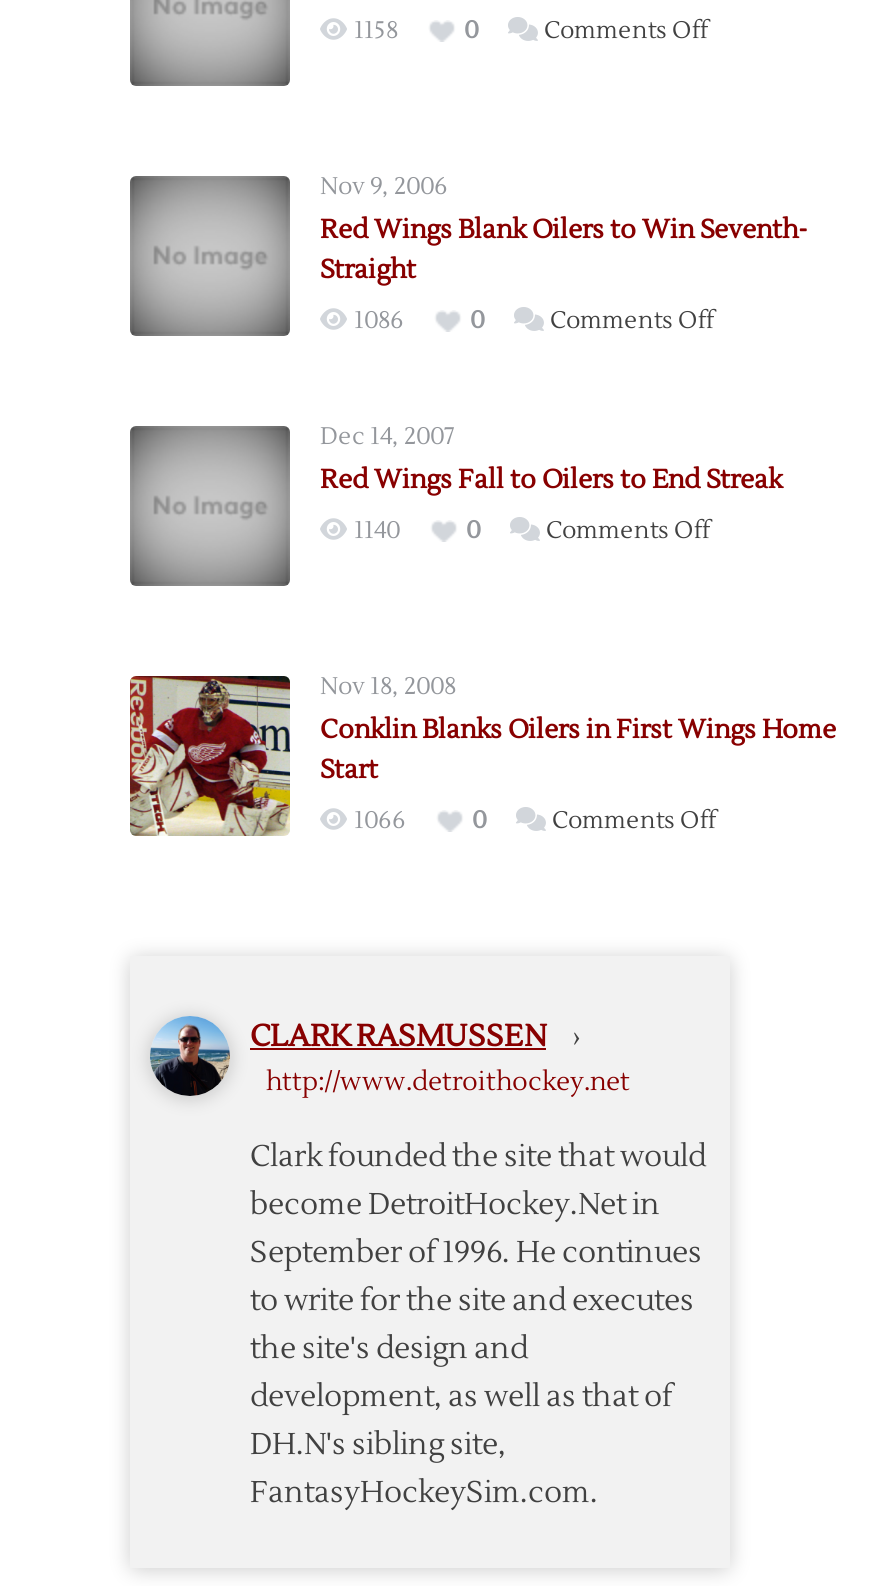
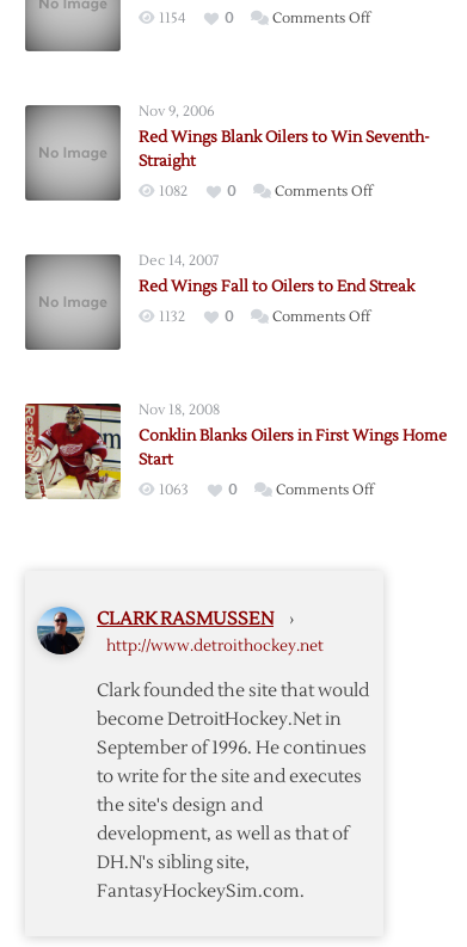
[348,16,398,46] 1158 -> [155,10,185,28] 1154
[348,306,404,336] 1086 -> [155,183,188,201] 1082
[348,516,400,546] 1140 -> [155,308,185,326] 1132
[348,806,406,836] 1066 -> [155,482,189,499] 1063

